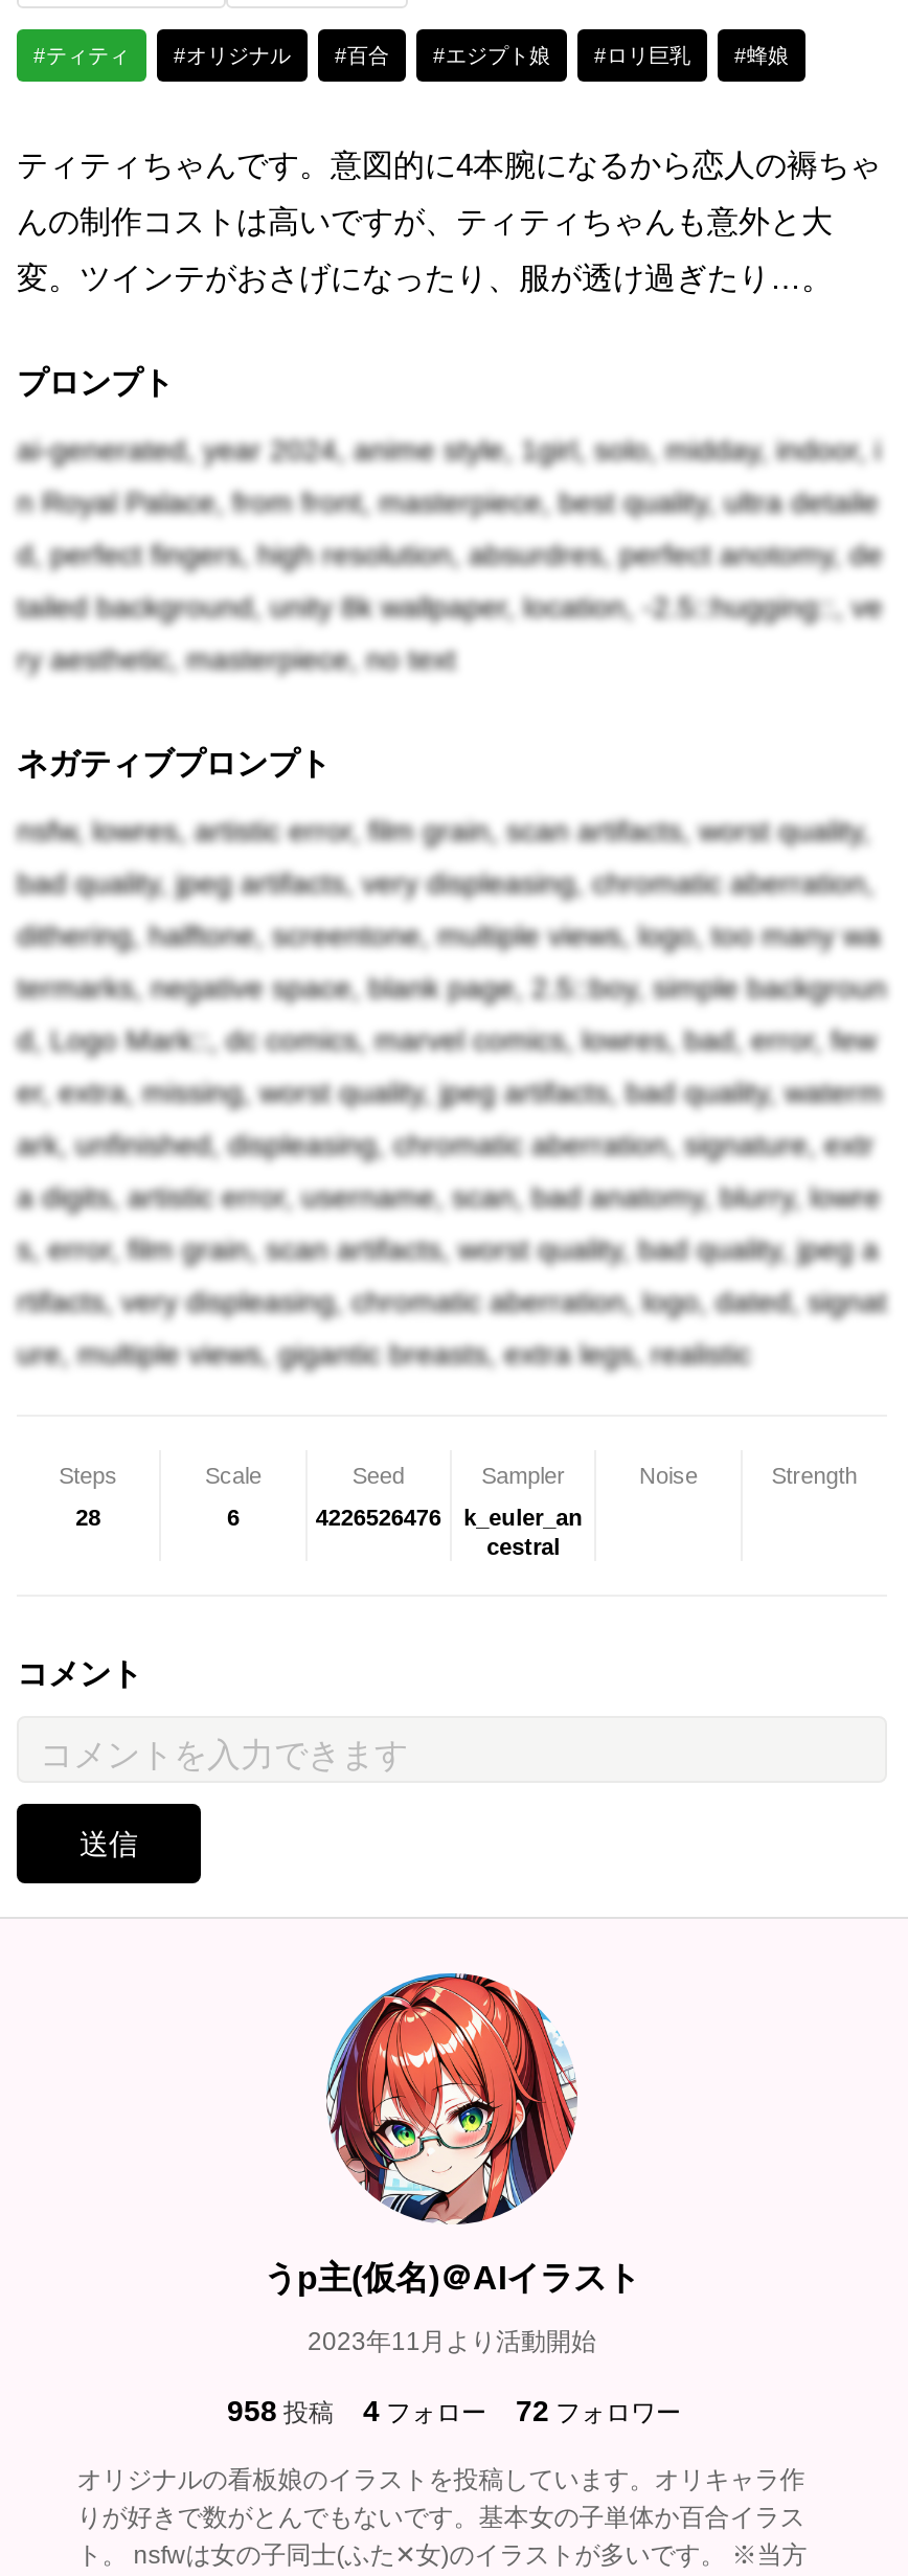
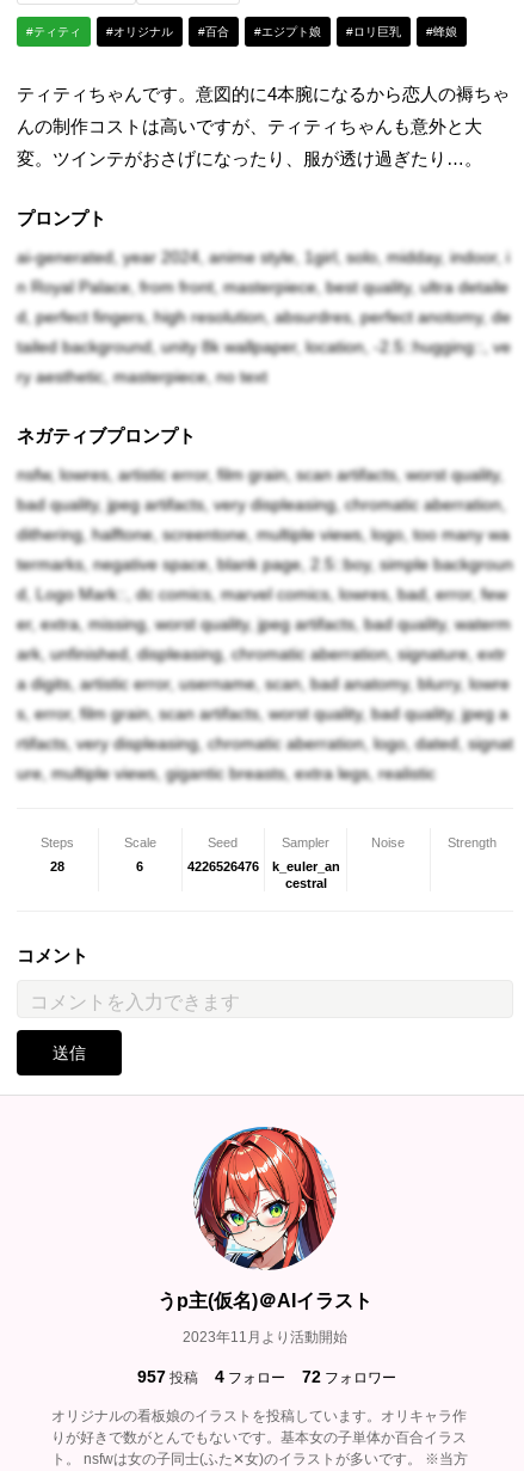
[227,2395,681,2428] 958 投稿 4 フォロー 72 フォロワー -> [137,1367,396,1387] 957 投稿 4 フォロー 72 フォロワー

